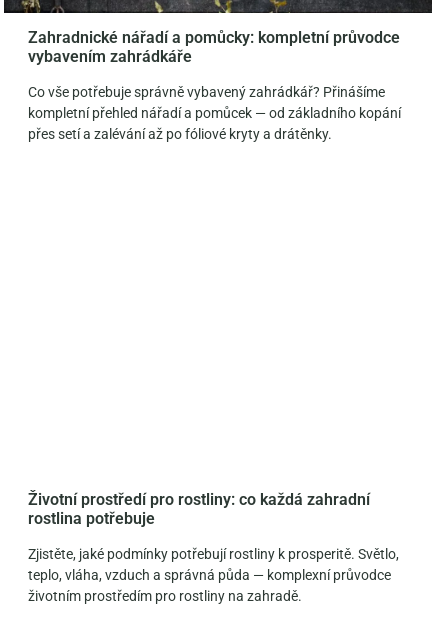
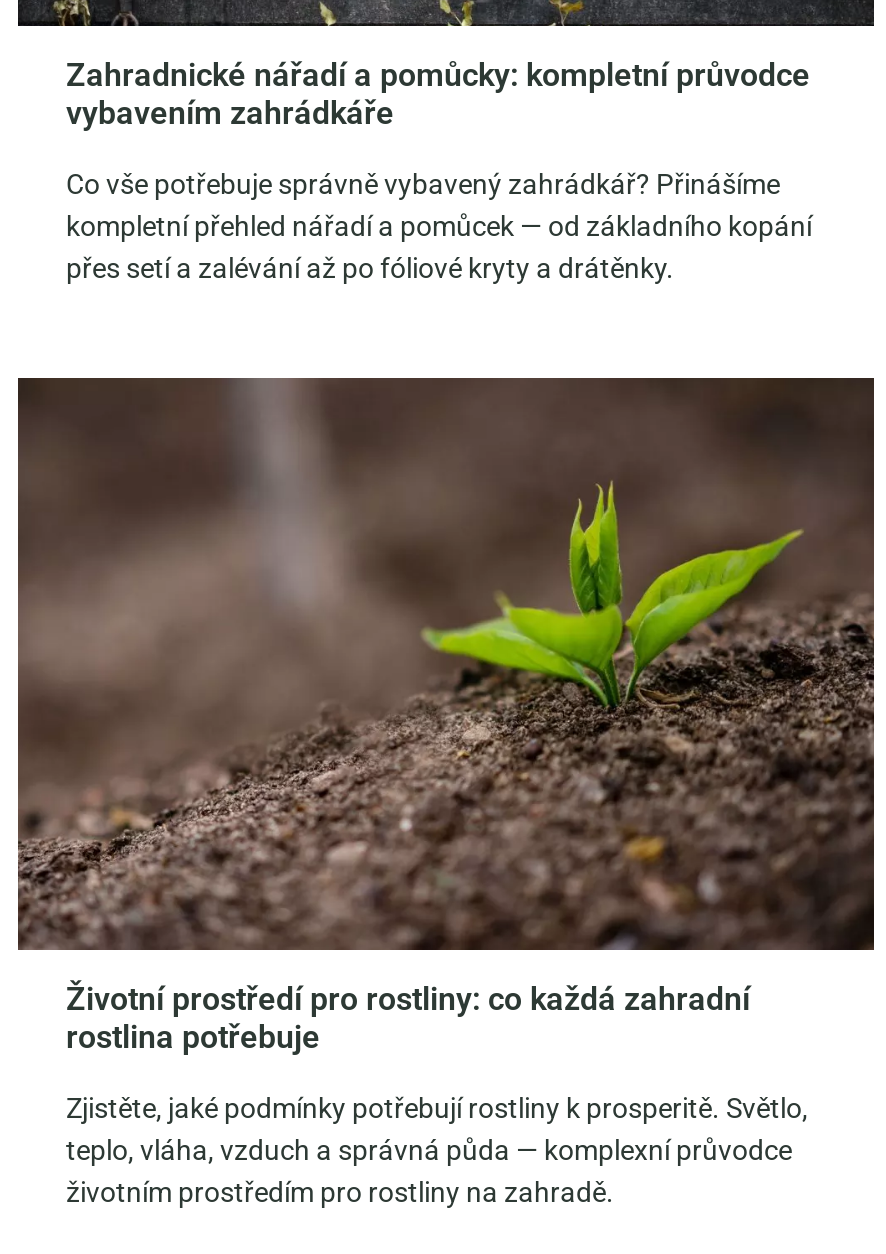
none -> [16,376,876,952] [image]

